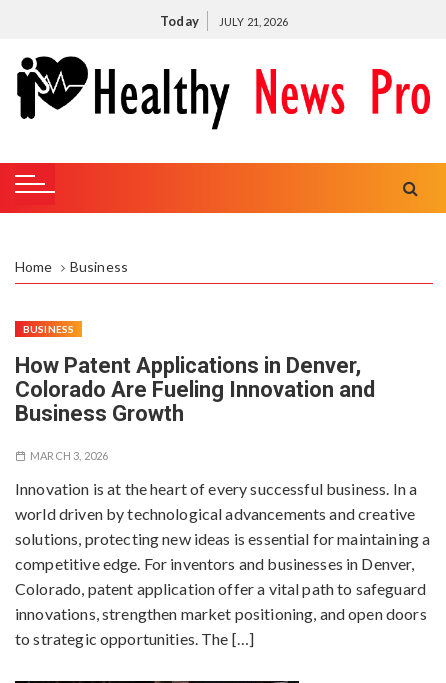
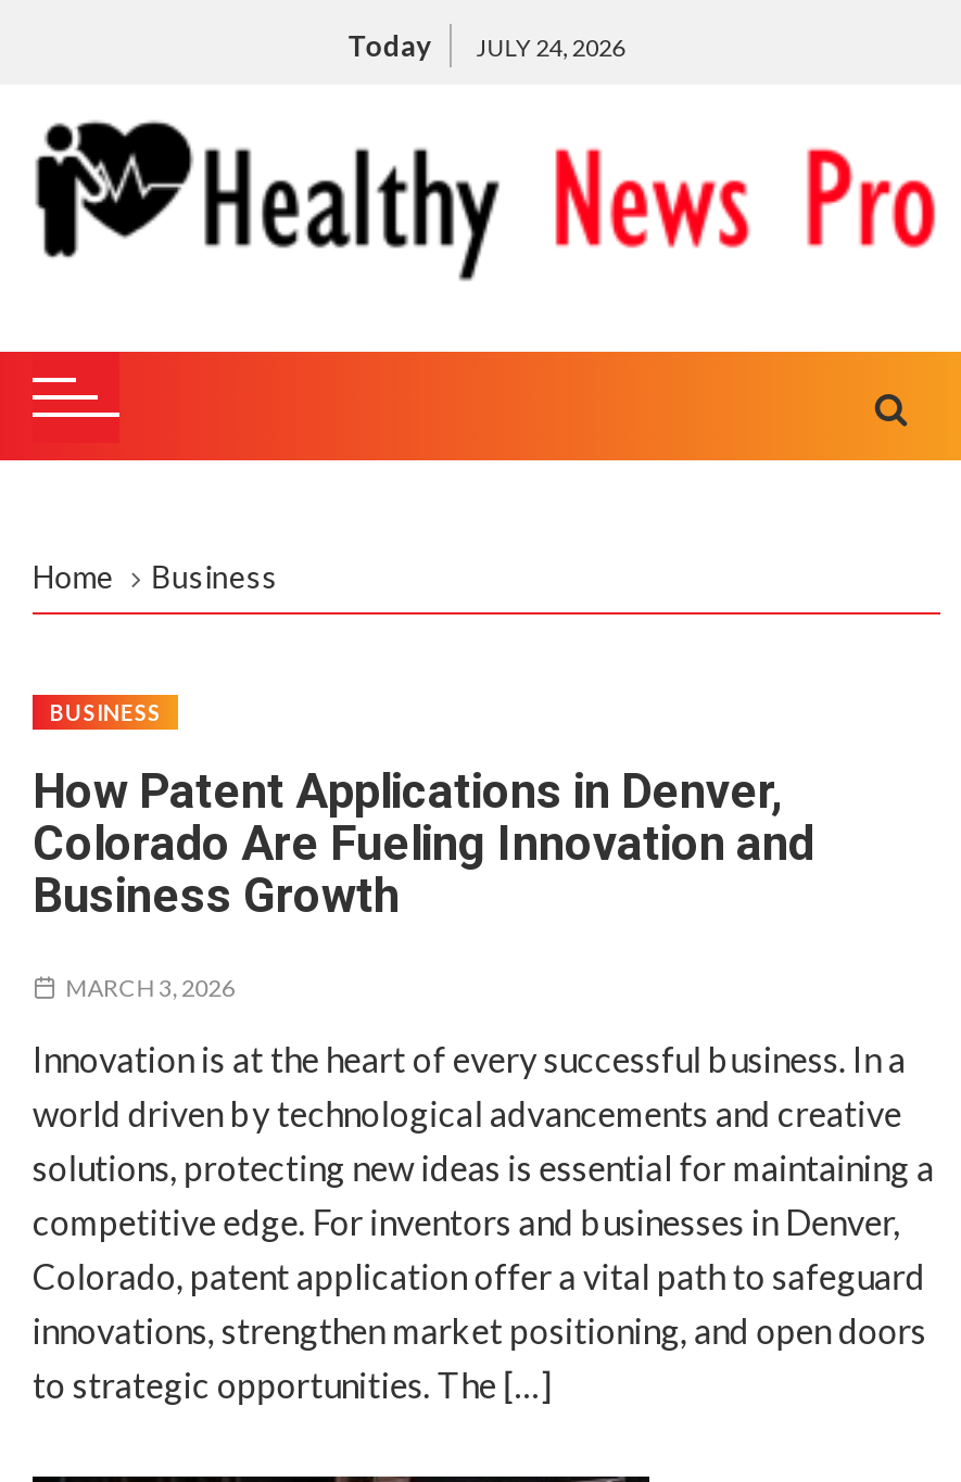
[160,13,288,29] Today JULY 21, 2026 -> [348,28,625,63] Today JULY 24, 2026

